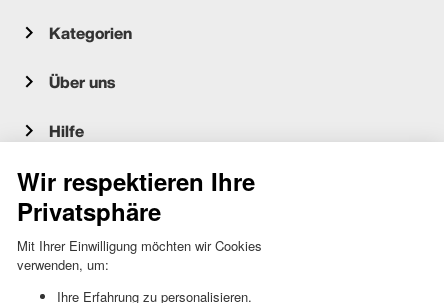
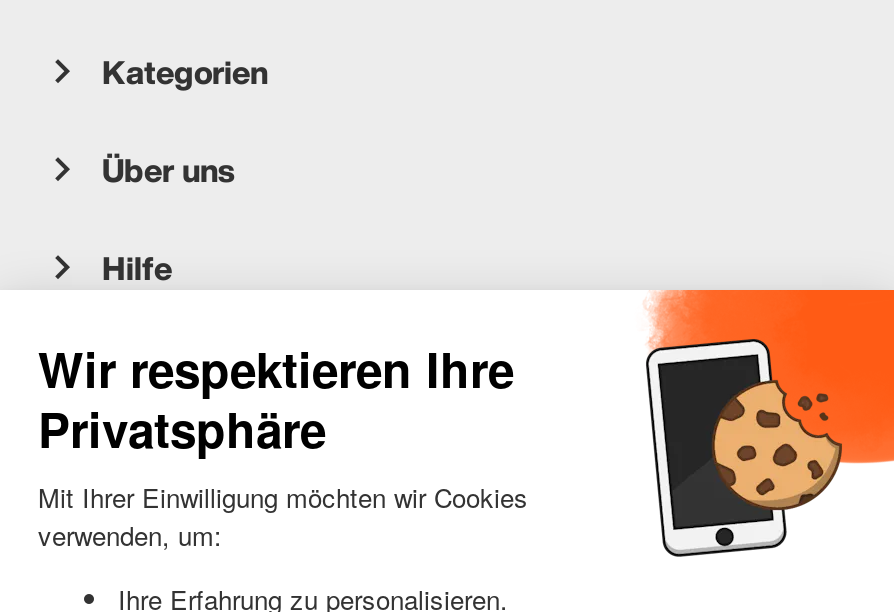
none -> [644,288,888,560] [image]

